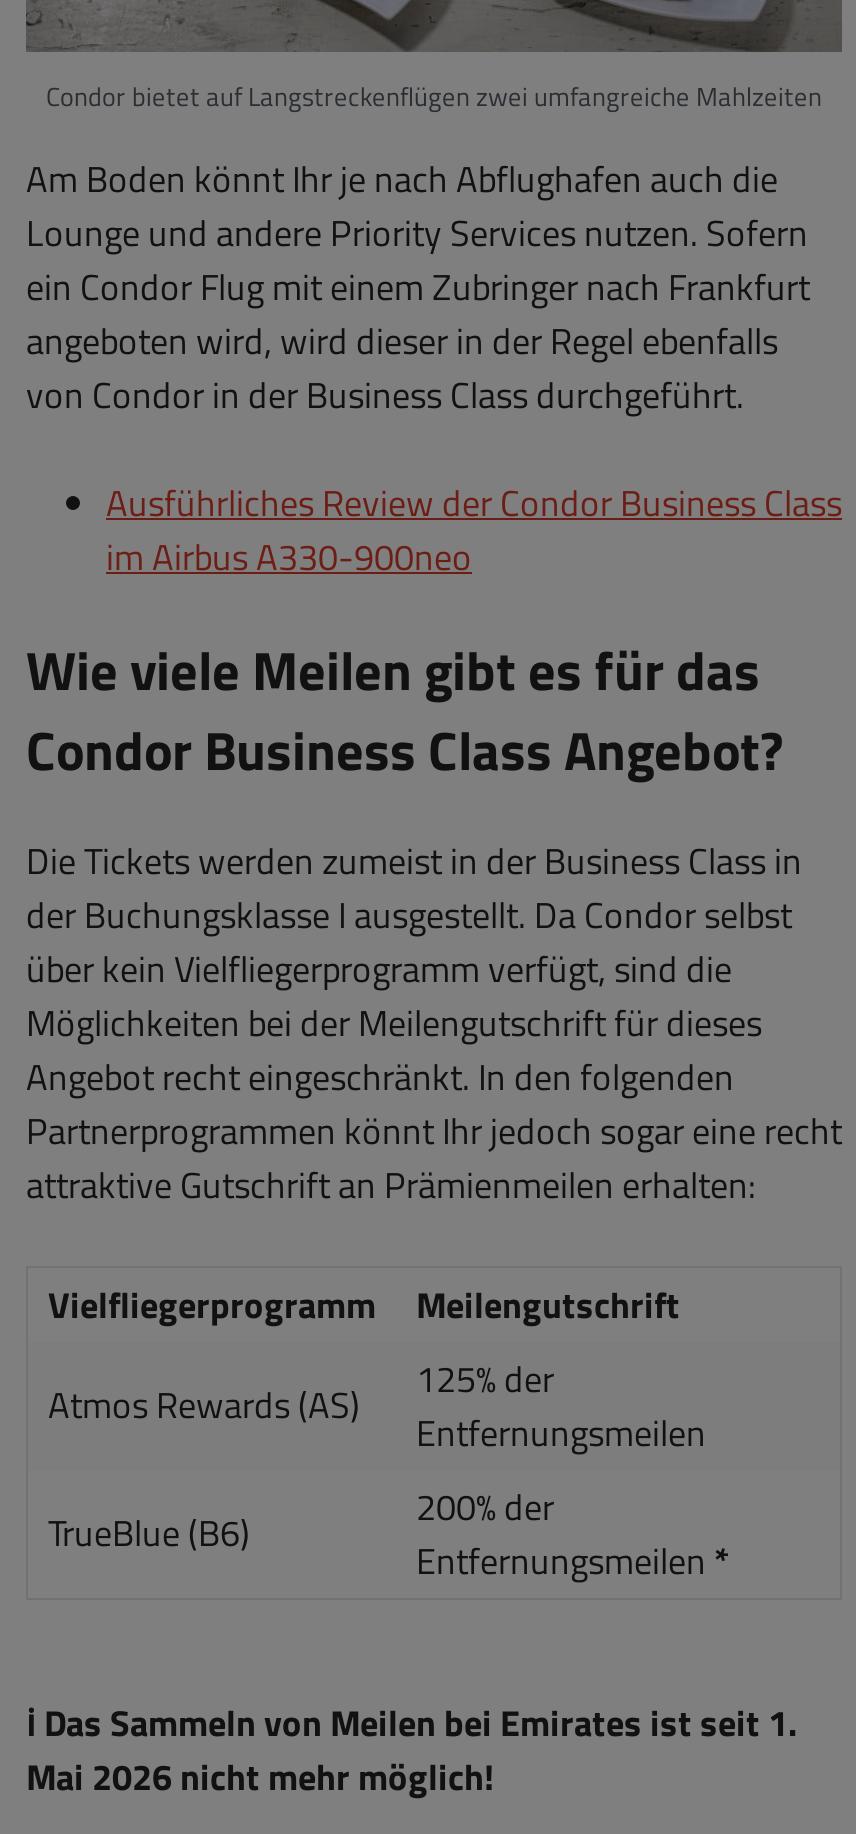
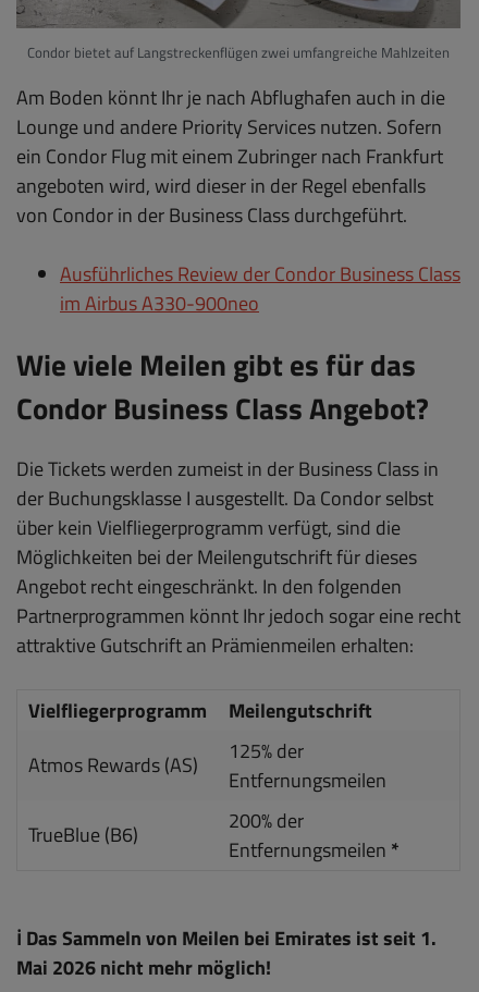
[26,152,778,206] Am Boden könnt Ihr je nach Abflughafen auch die -> [16,83,445,112] Am Boden könnt Ihr je nach Abflughafen auch in die

